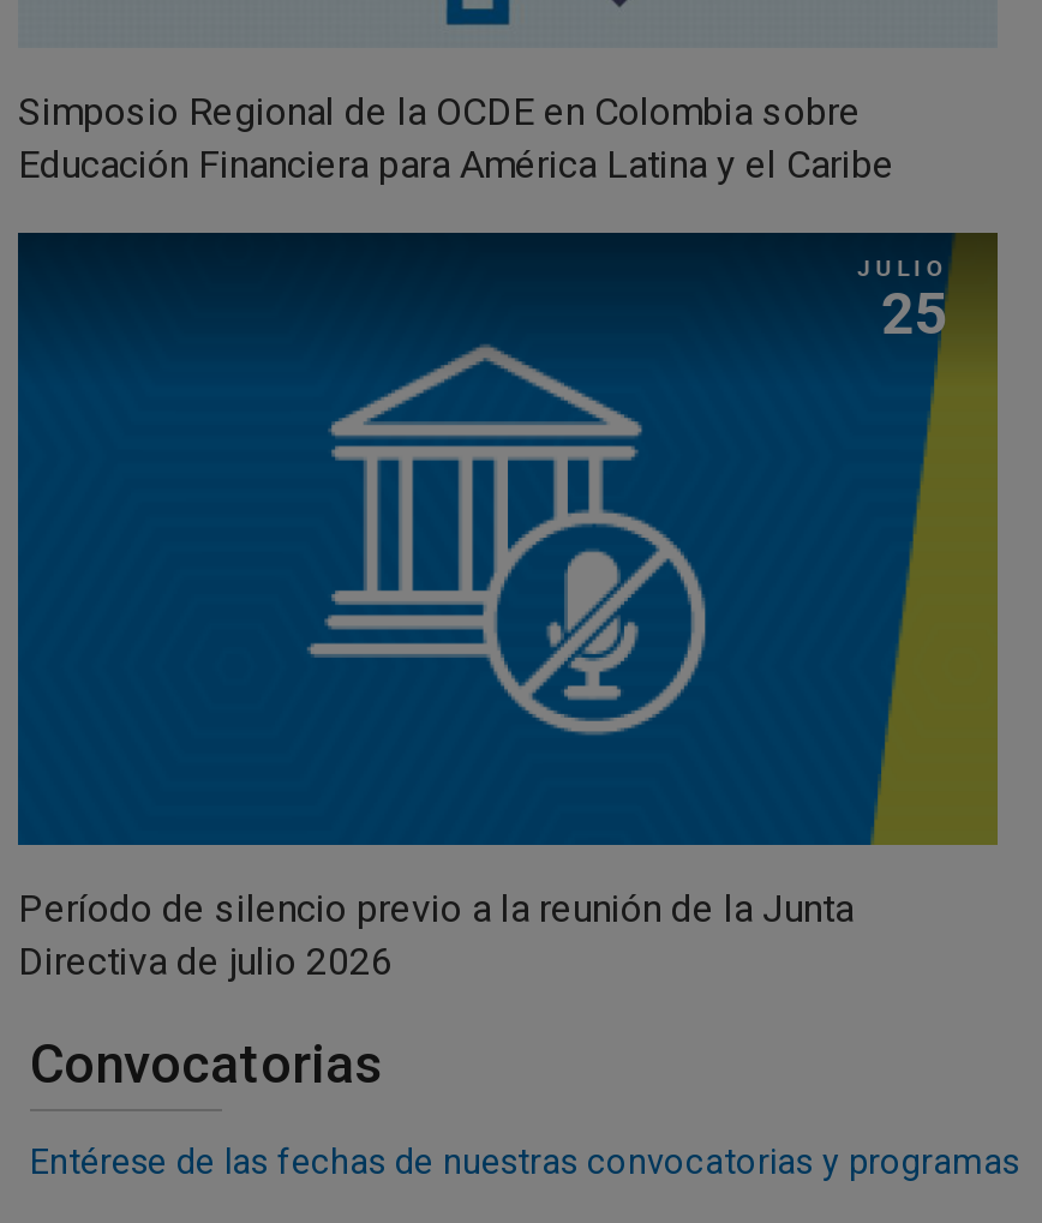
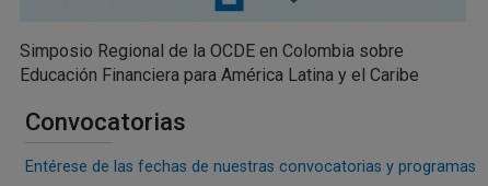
[16,230,1000,847] [image] | JULIO | 25 -> none
[18,885,854,983] Período de silencio previo a la reunión de la Junta | Directiva de julio 2026 -> none

